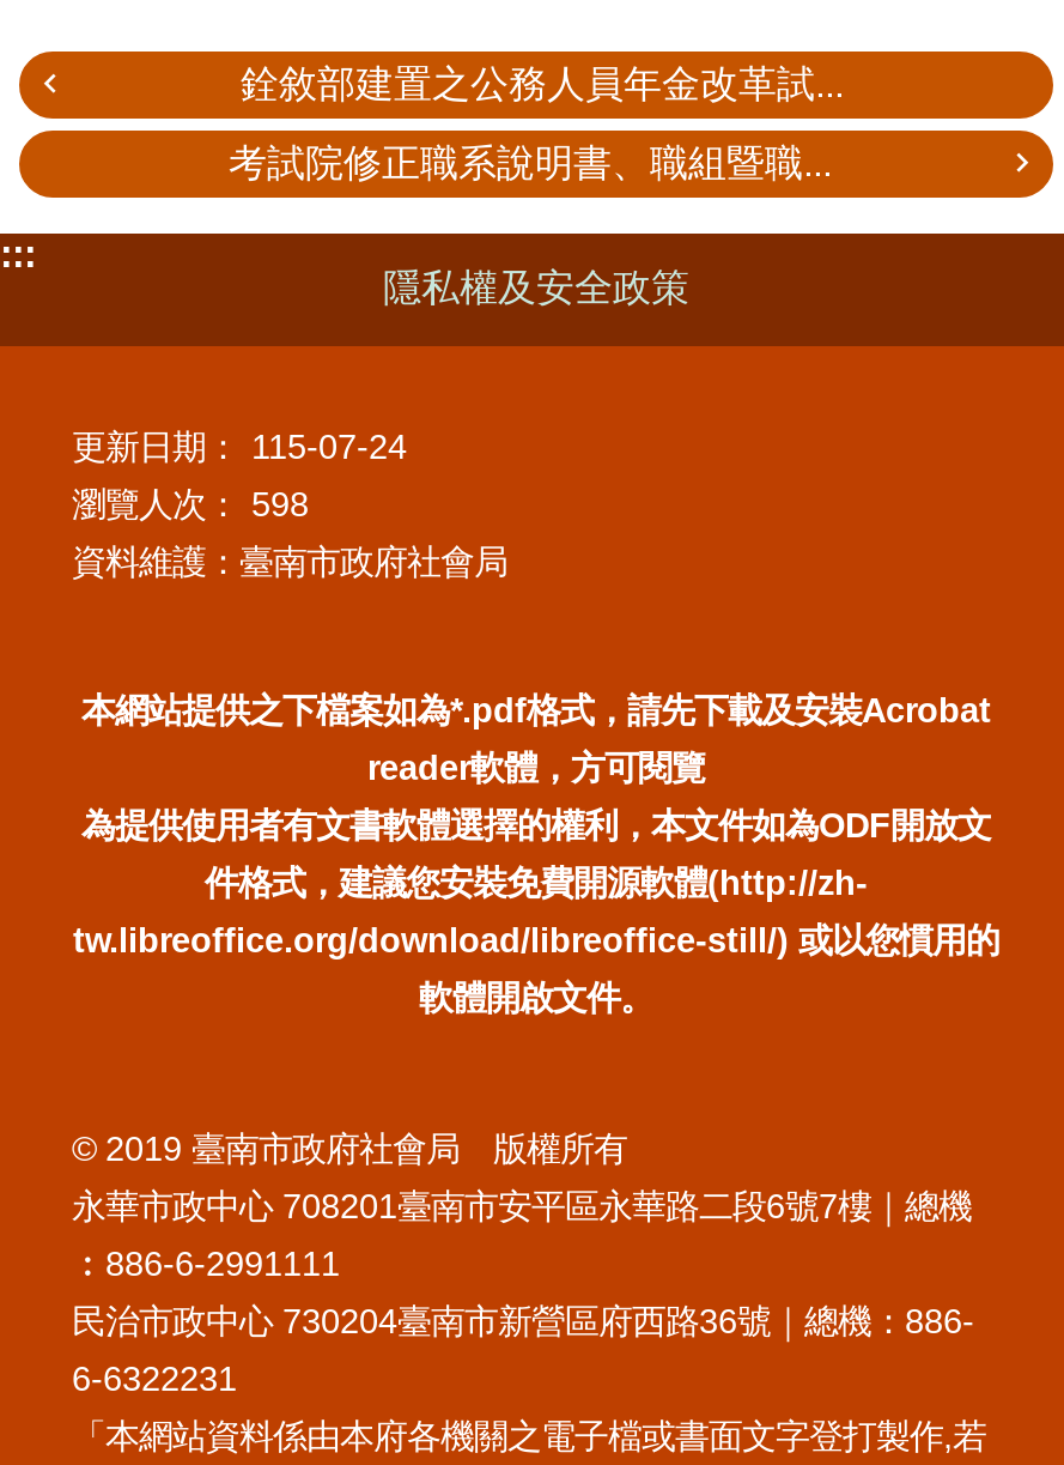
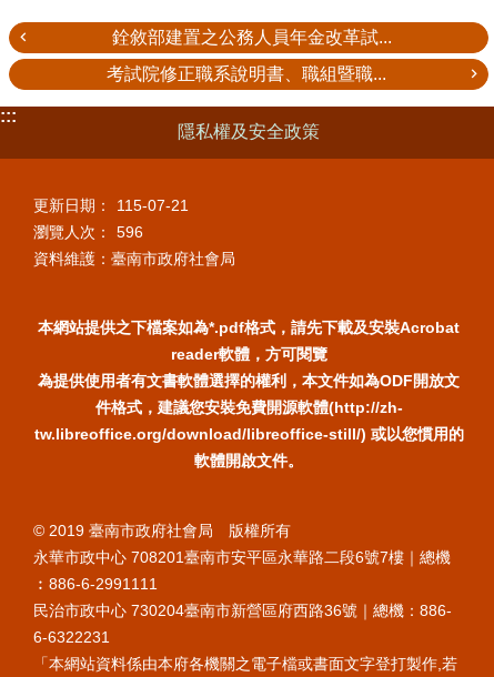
[72,427,407,466] 更新日期： 115-07-24 -> [33,196,189,214] 更新日期： 115-07-21
[72,485,309,523] 瀏覽人次： 598 -> [33,223,143,241] 瀏覽人次： 596

